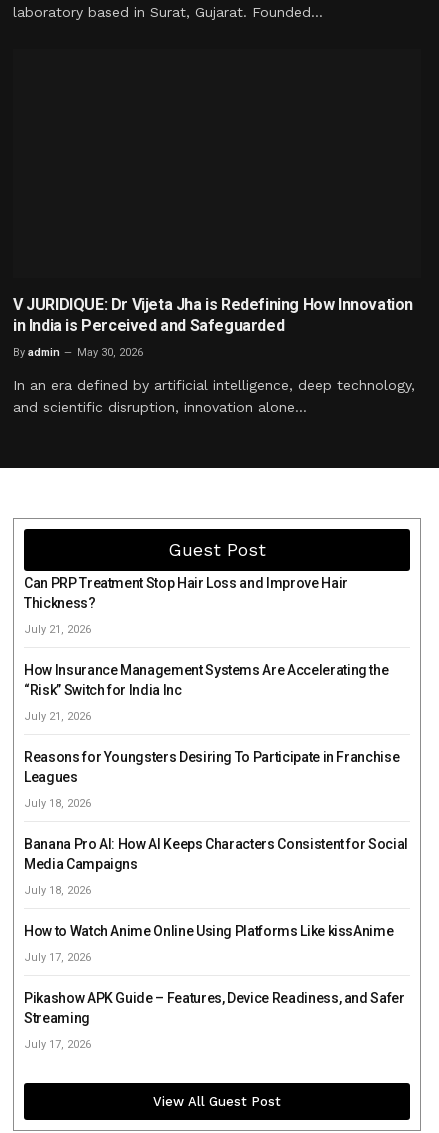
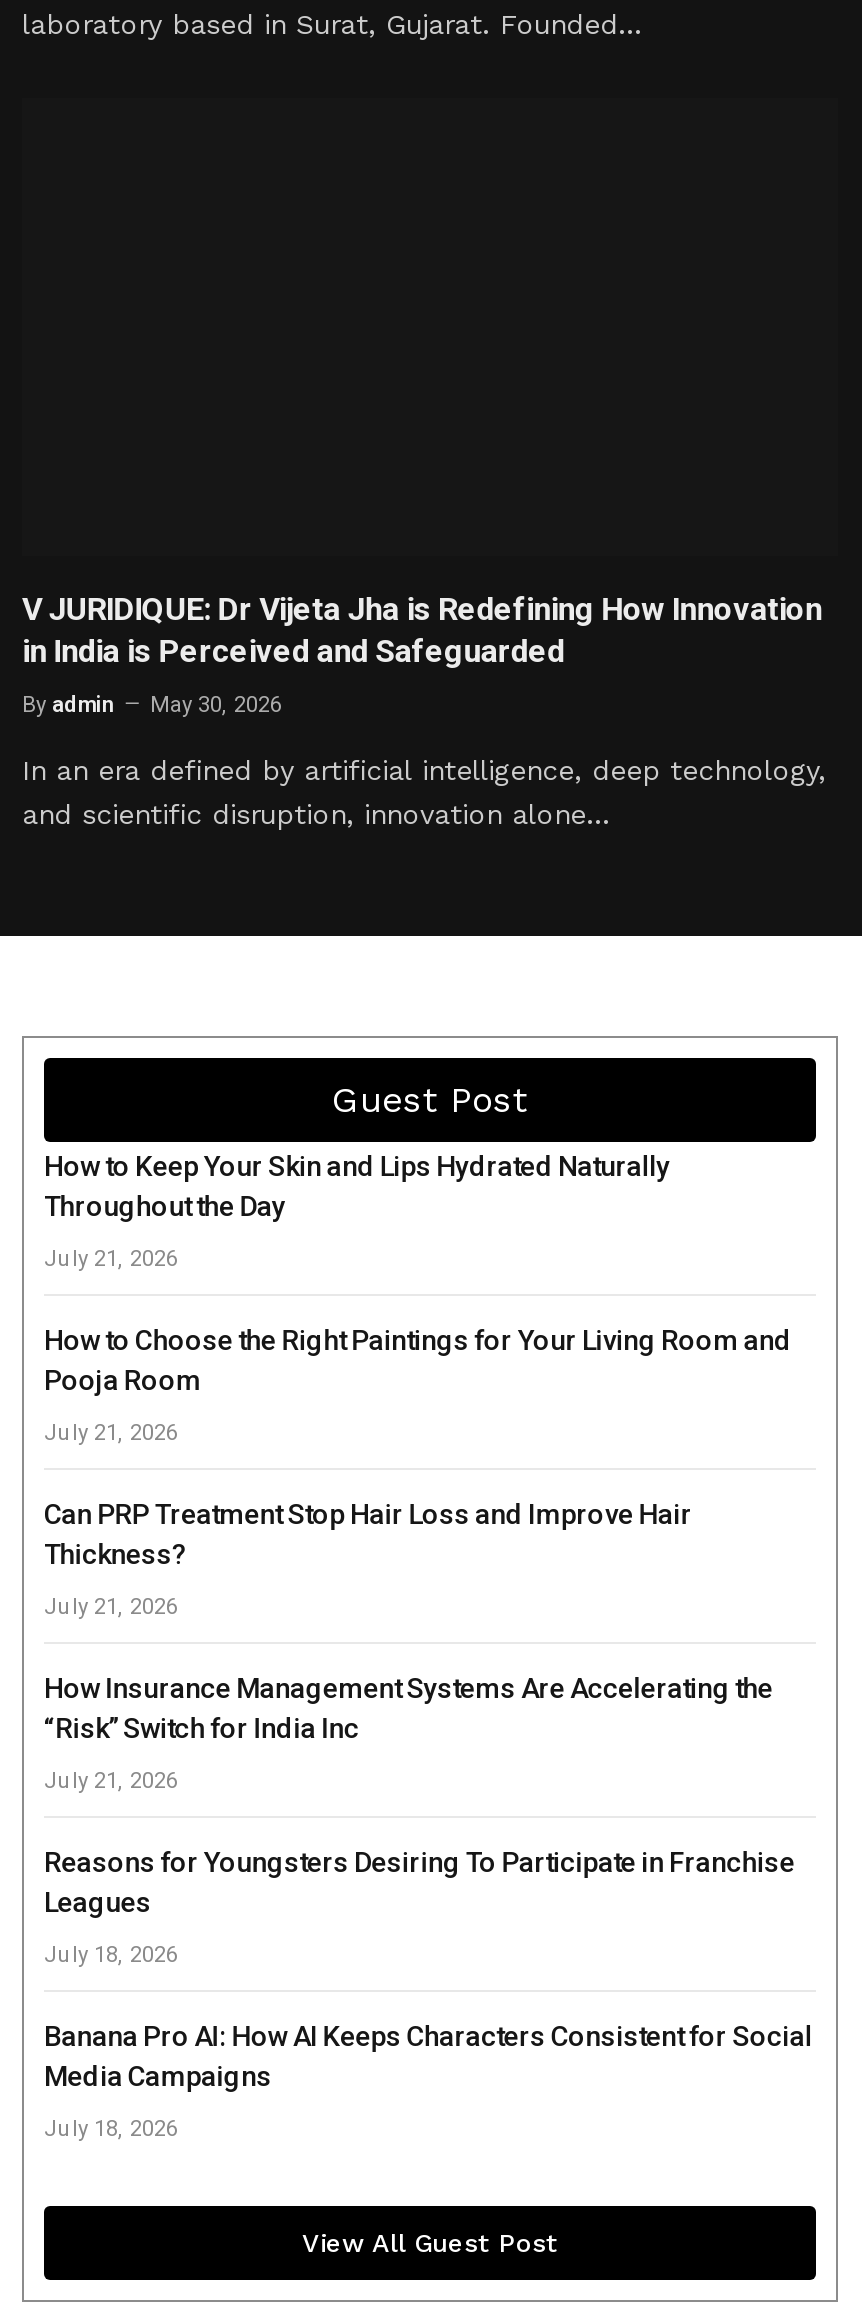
none -> [44,1151,791,1447] How to Keep Your Skin and Lips Hydrated Naturally | Throughout the Day | July 21, 2026 | How to Choose the Right Paintings for Your Living Room and | Pooja Room | July 21, 2026
moved [24,575,408,897] -> [44,1499,812,2143]: Can PRP Treatment Stop Hair Loss and Improve Hair | Thickness? | July 21, 2026 | ... | Media Campaigns | July 18, 2026
[24,923,405,1051] How to Watch Anime Online Using Platforms Like kissAnime | July 17, 2026 | Pikashow APK Guide – Features, Device Readiness, and Safer | Streaming | July 17, 2026 -> none

